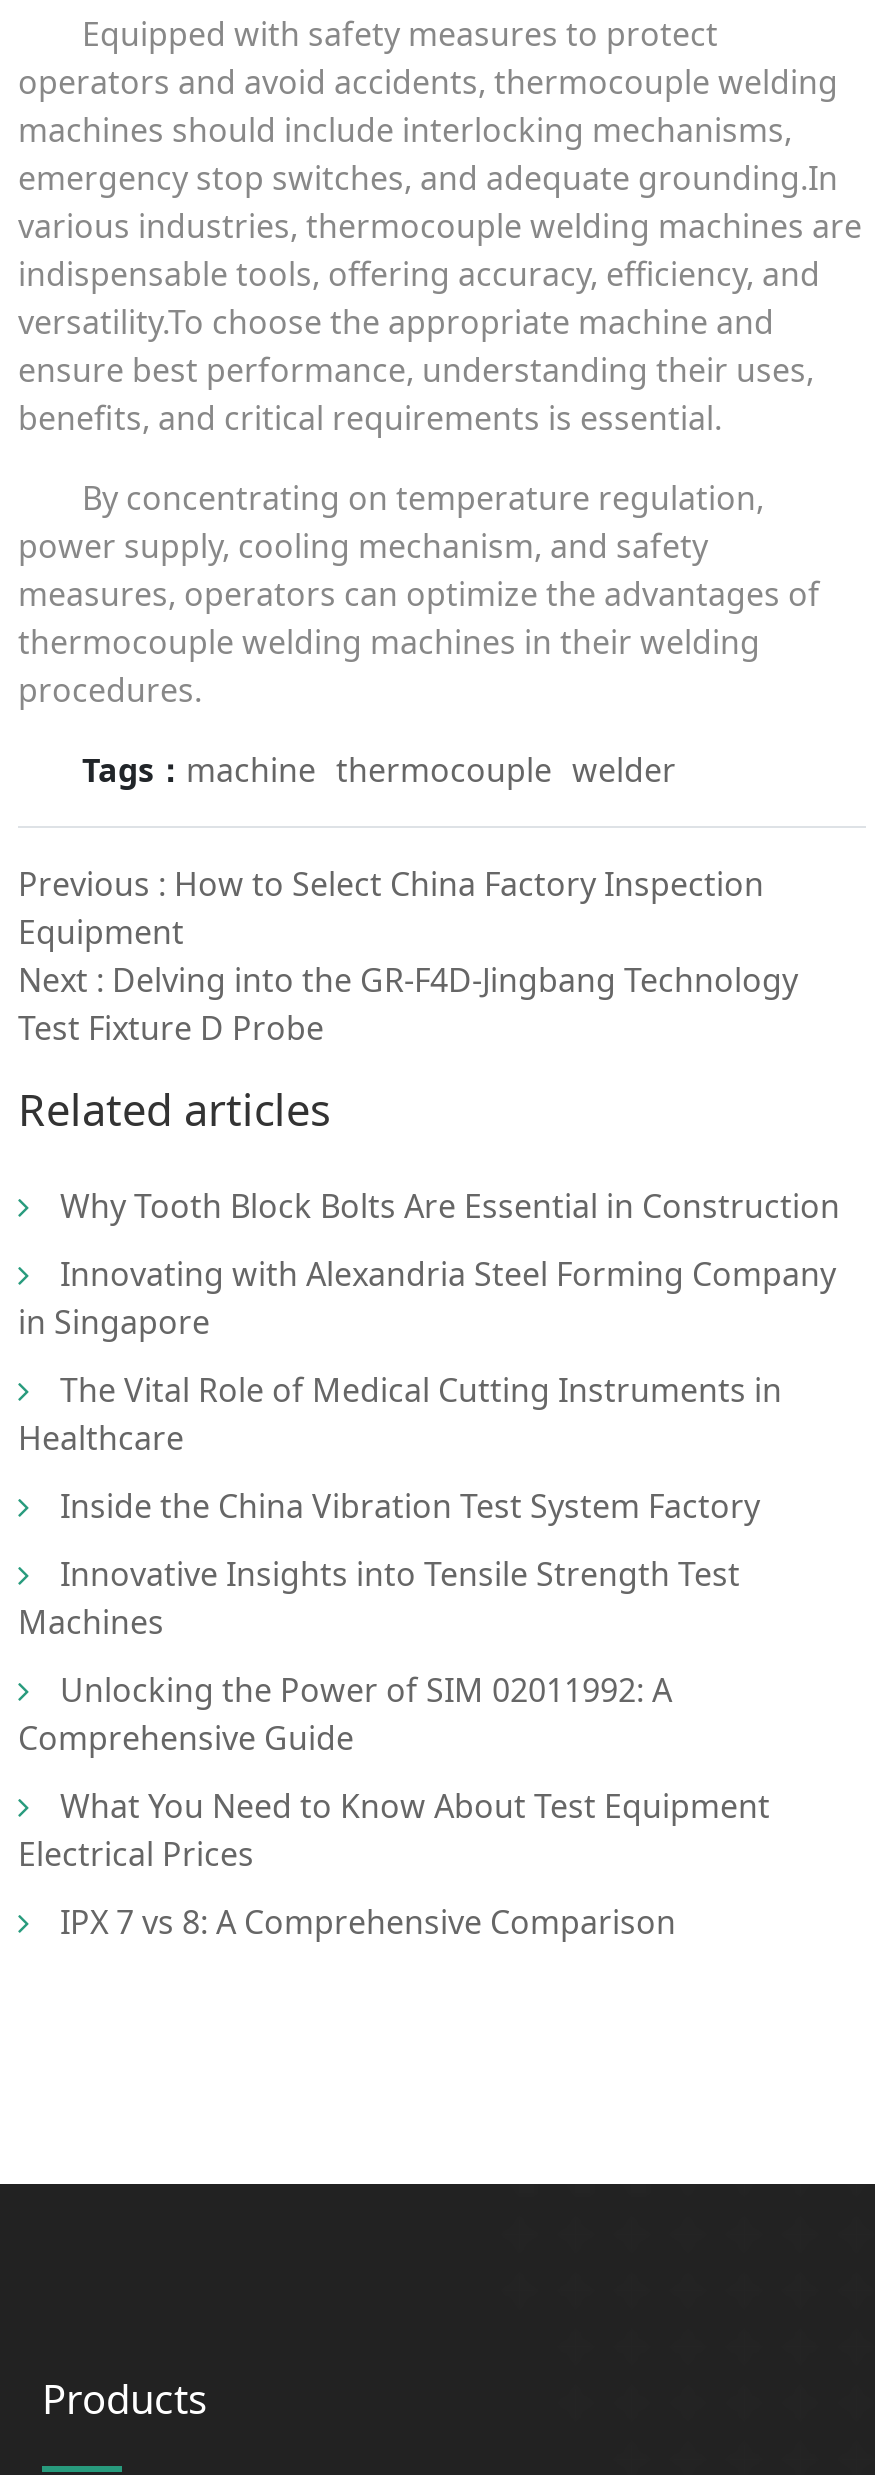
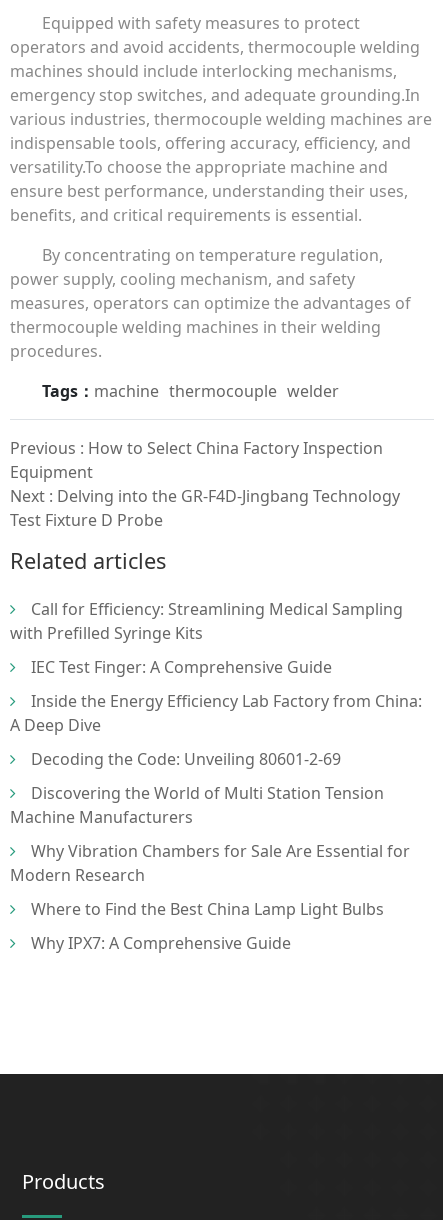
[60,1185,840,1229] Why Tooth Block Bolts Are Essential in Construction -> [10,598,403,644] Call for Efficiency: Streamlining Medical Sampling | with Prefilled Syringe Kits
[18,1253,836,1345] Innovating with Alexandria Steel Forming Company | in Singapore -> [31,656,332,678] IEC Test Finger: A Comprehensive Guide
[18,1369,782,1461] The Vital Role of Medical Cutting Instruments in | Healthcare -> [10,690,422,736] Inside the Energy Efficiency Lab Factory from China: | A Deep Dive
[60,1485,760,1529] Inside the China Vibration Test System Factory -> [31,748,341,770] Decoding the Code: Unveiling 80601-2-69
[18,1553,740,1645] Innovative Insights into Tensile Strength Test | Machines -> [10,782,384,828] Discovering the World of Multi Station Tension | Machine Manufacturers
[18,1669,672,1761] Unlocking the Power of SIM 02011992: A | Comprehensive Guide -> [10,840,410,886] Why Vibration Chambers for Sale Are Essential for | Modern Research
[18,1785,770,1877] What You Need to Know About Test Equipment | Electrical Prices -> [31,898,384,920] Where to Find the Best China Lamp Light Bulbs
[60,1901,676,1945] IPX 7 vs 8: A Comprehensive Comparison -> [31,932,291,954] Why IPX7: A Comprehensive Guide

